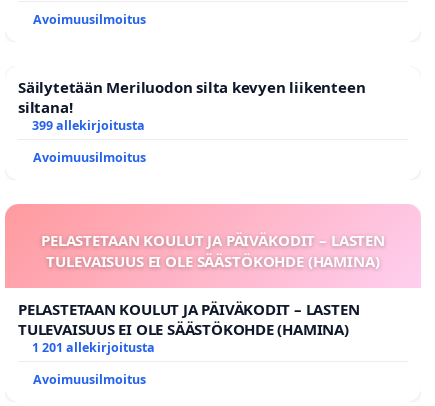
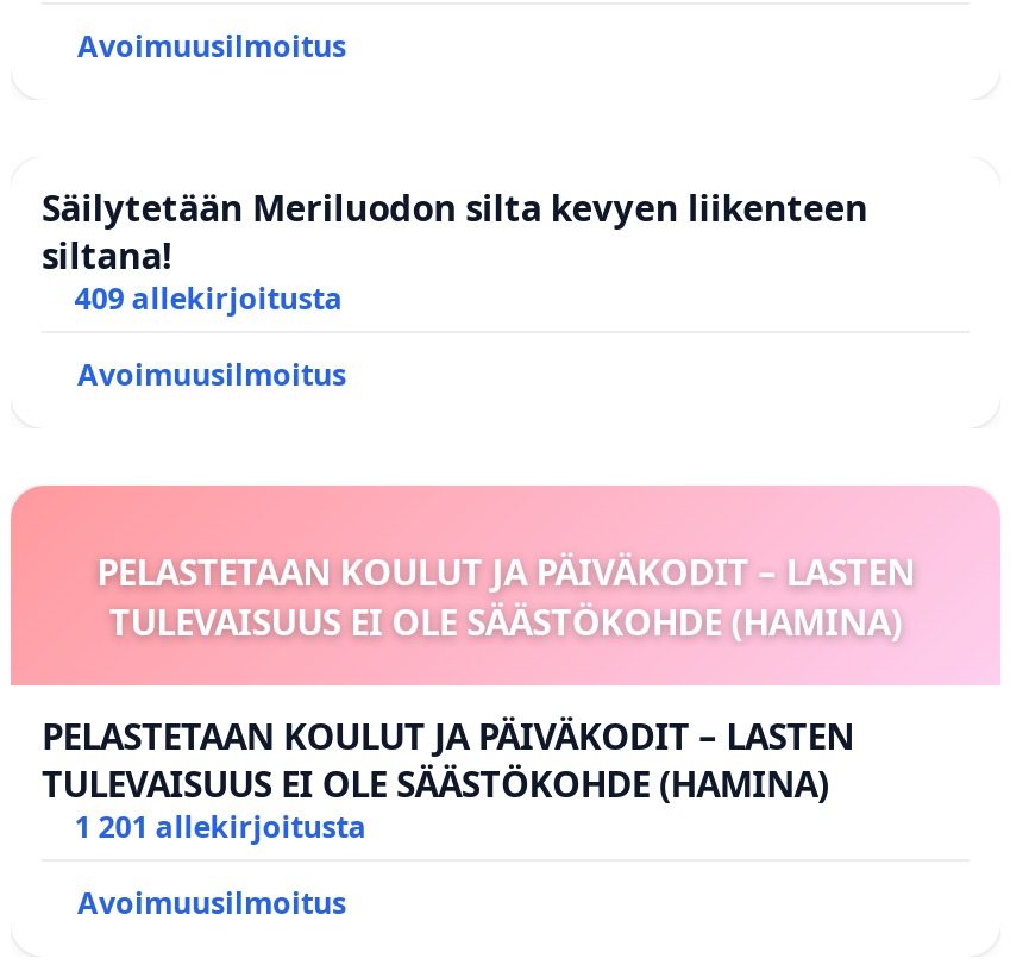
[32,117,145,134] 399 allekirjoitusta -> [74,278,343,318] 409 allekirjoitusta

